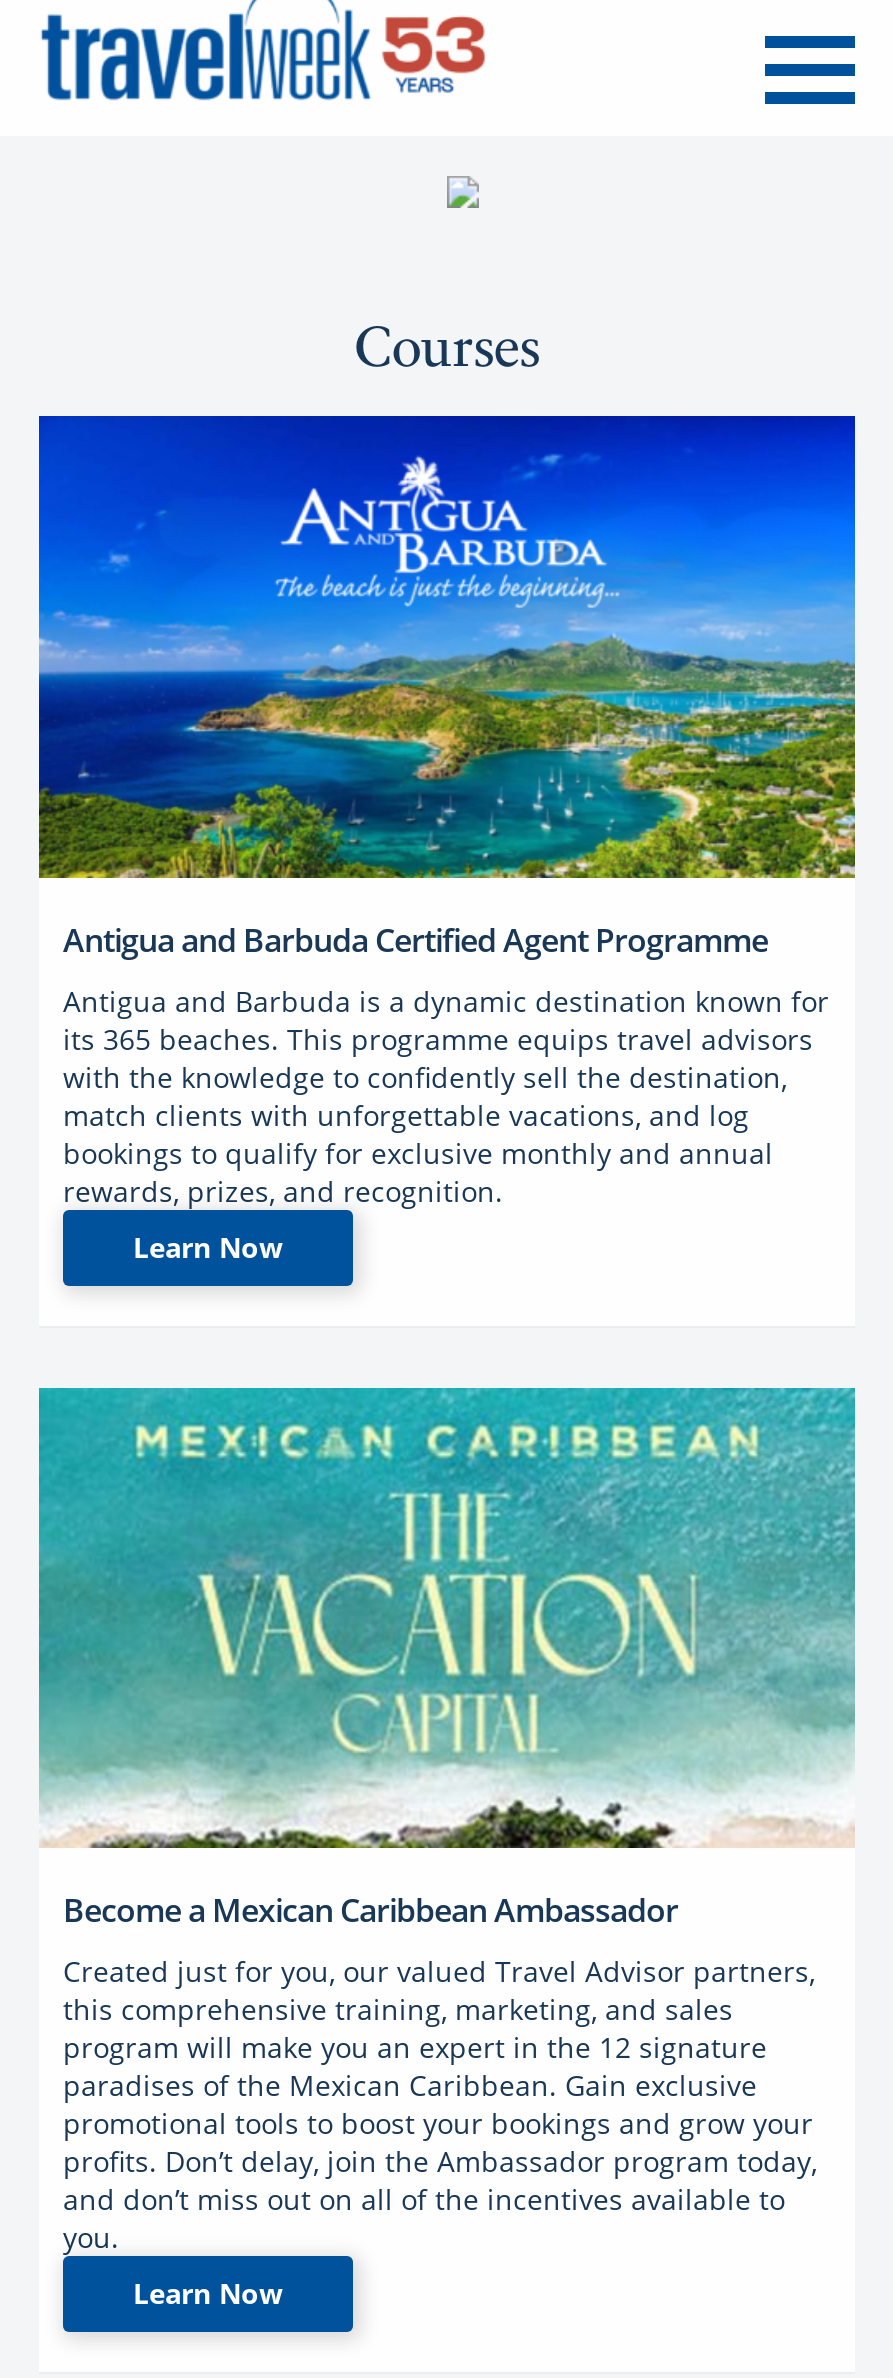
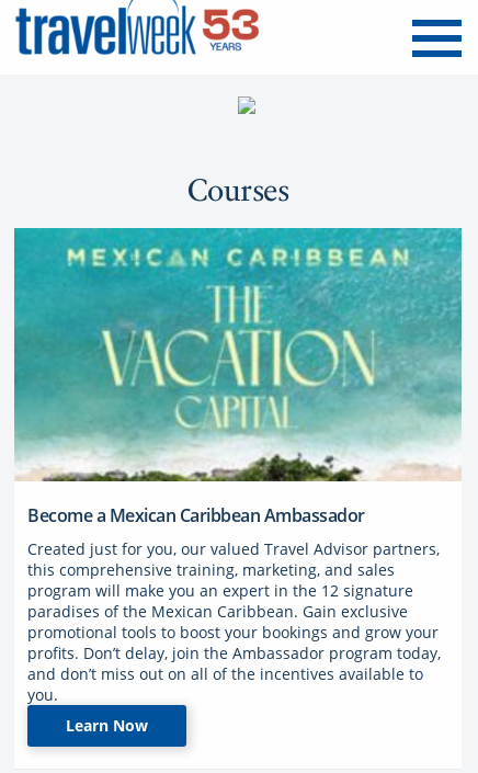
[37,414,857,1265] [image] | Antigua and Barbuda Certified Agent Programme | Antigua and Barbuda is a dynamic destination known for | its 365 beaches. This programme equips travel advisors | with the knowledge to confidently sell the destination, | match clients with unforgettable vacations, and log | bookings to qualify for exclusive monthly and annual | rewards, prizes, and recognition. | Learn Now -> none

